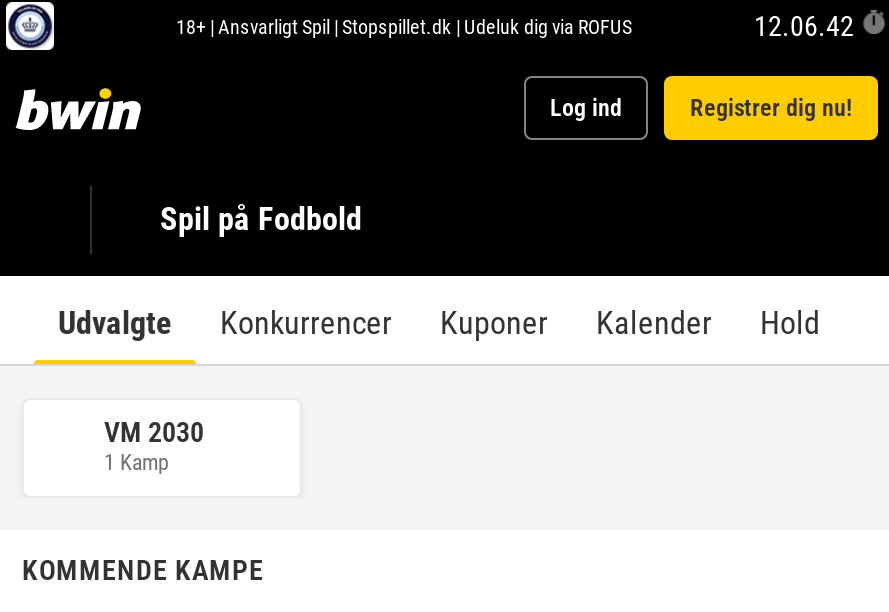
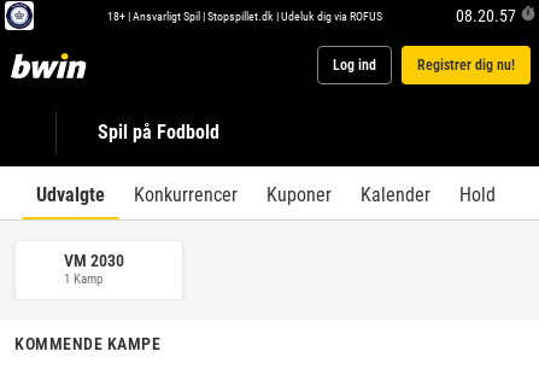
[754,9,854,41] 12.06.42 -> [456,5,516,25] 08.20.57

